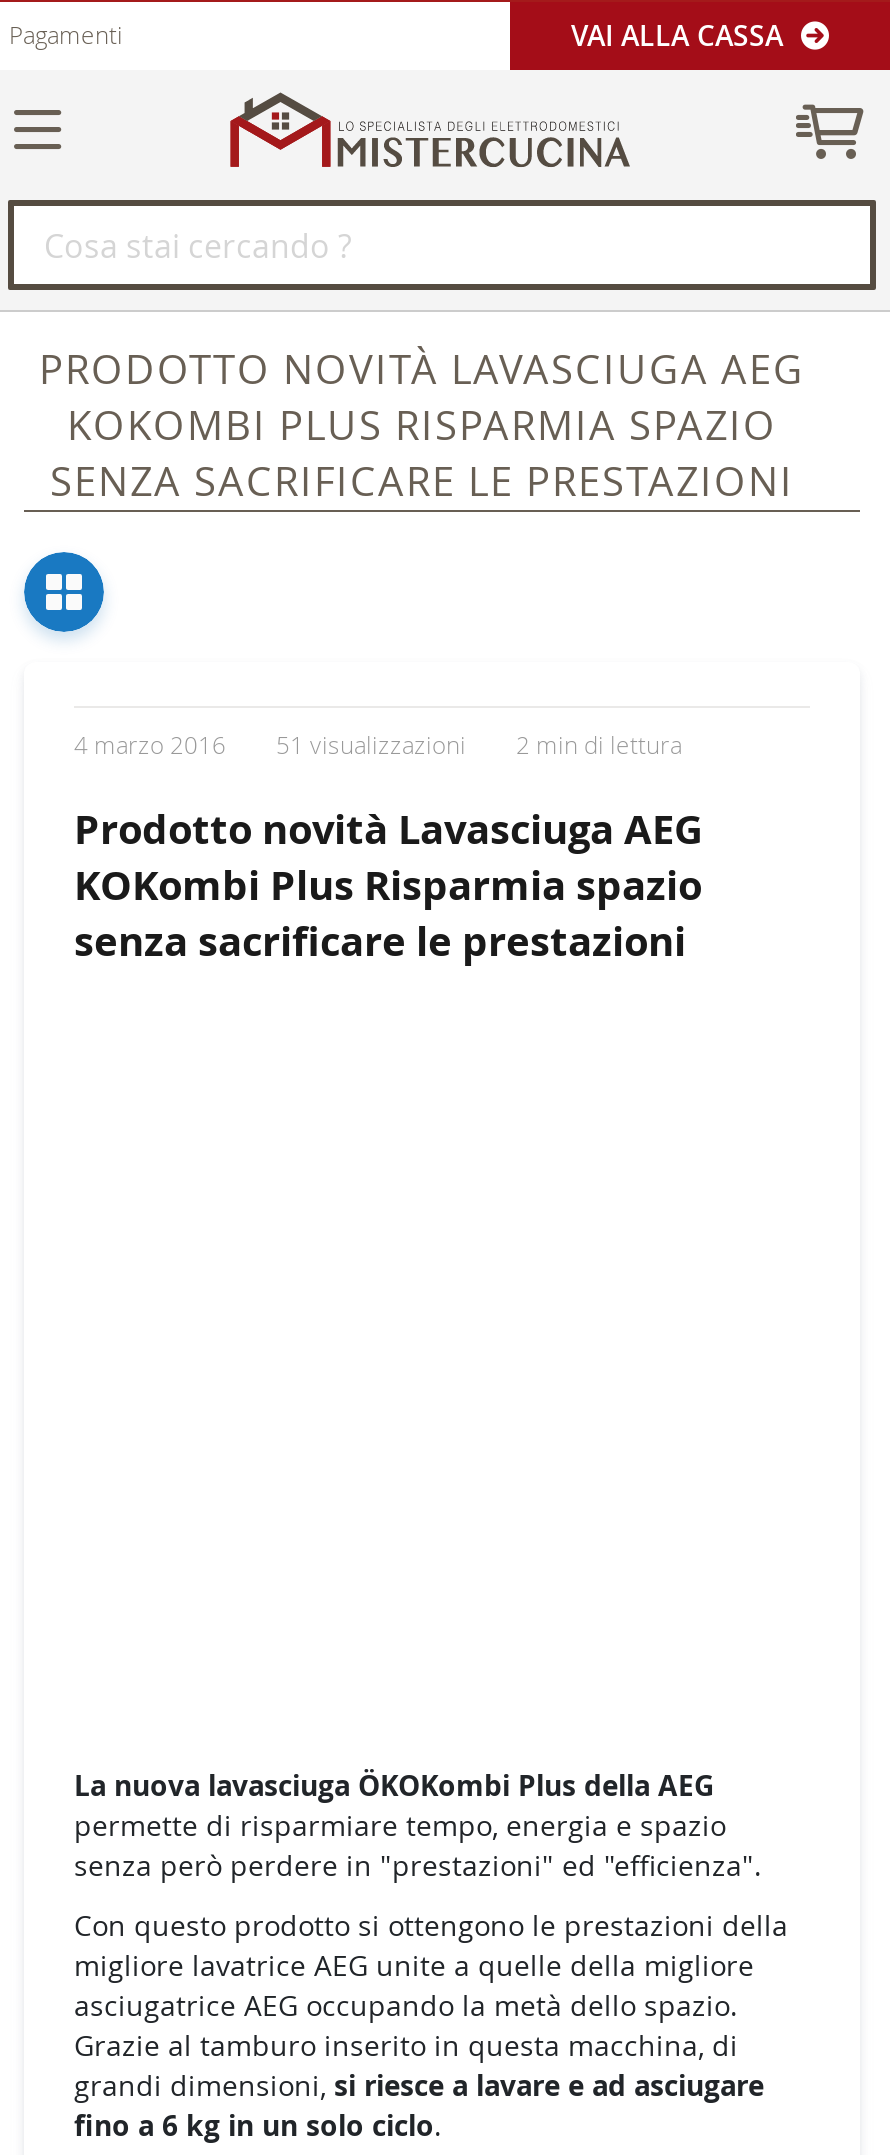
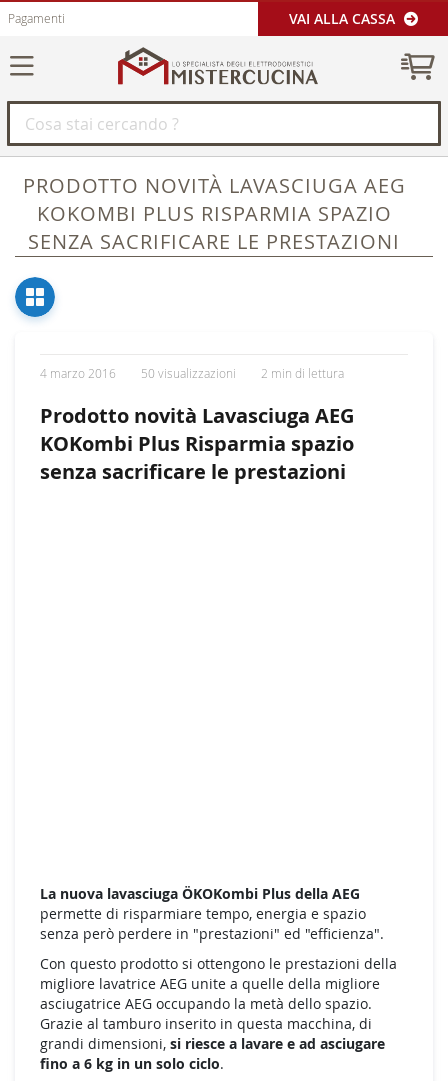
[276,728,466,760] 51 visualizzazioni -> [141,365,236,381] 50 visualizzazioni

